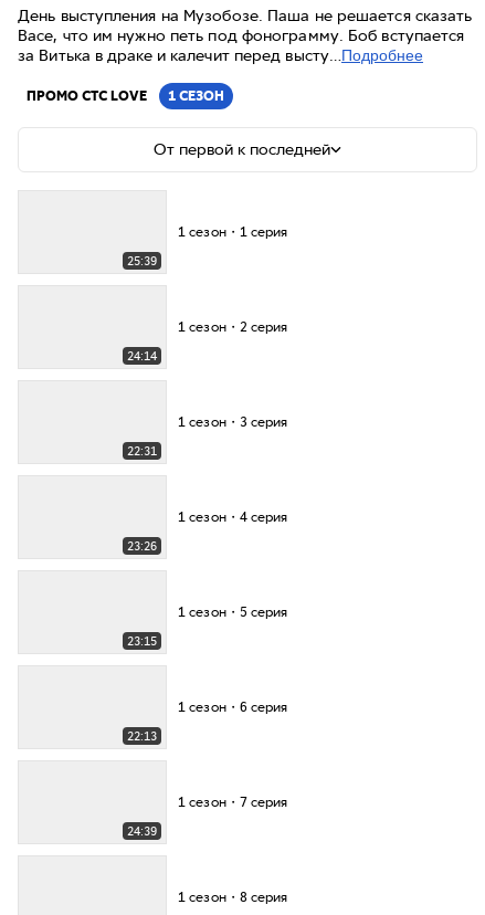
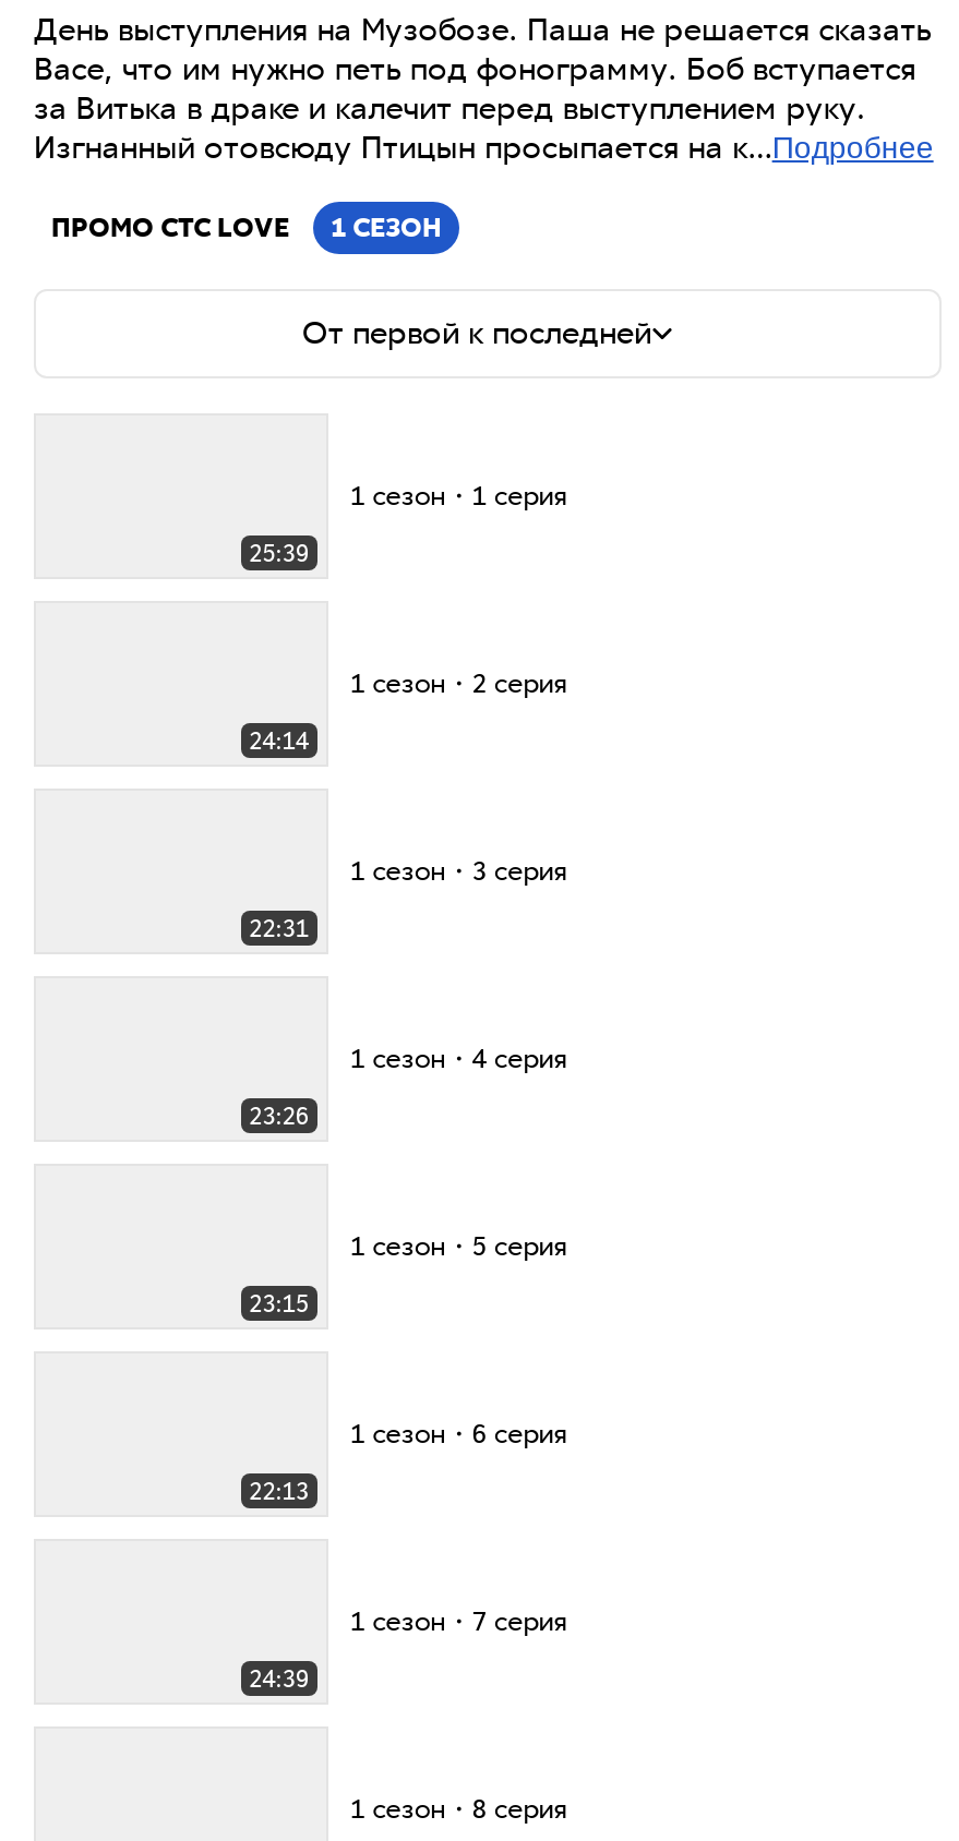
[18,45,423,65] за Витька в драке и калечит перед высту…Подробнее -> [34,88,933,167] за Витька в драке и калечит перед выступлением руку. | Изгнанный отовсюду Птицын просыпается на к…Подробнее

